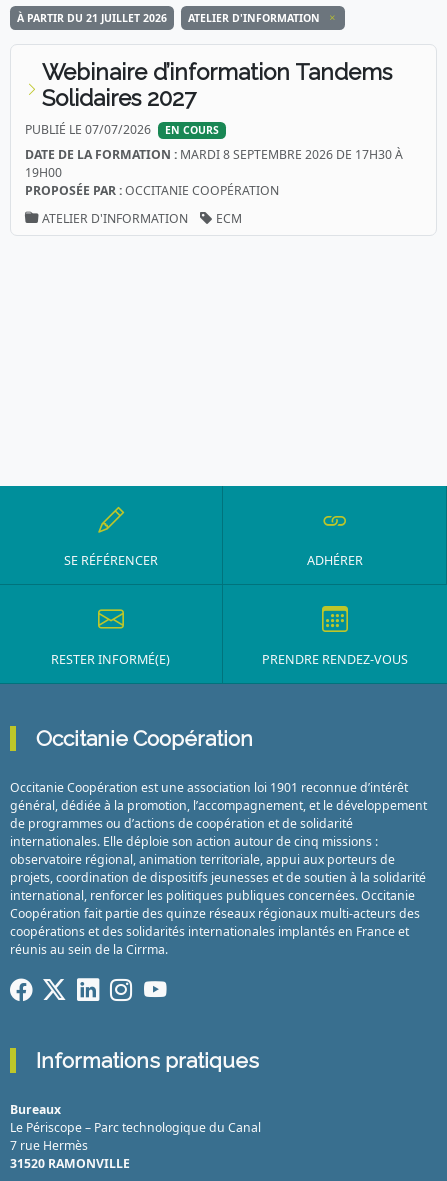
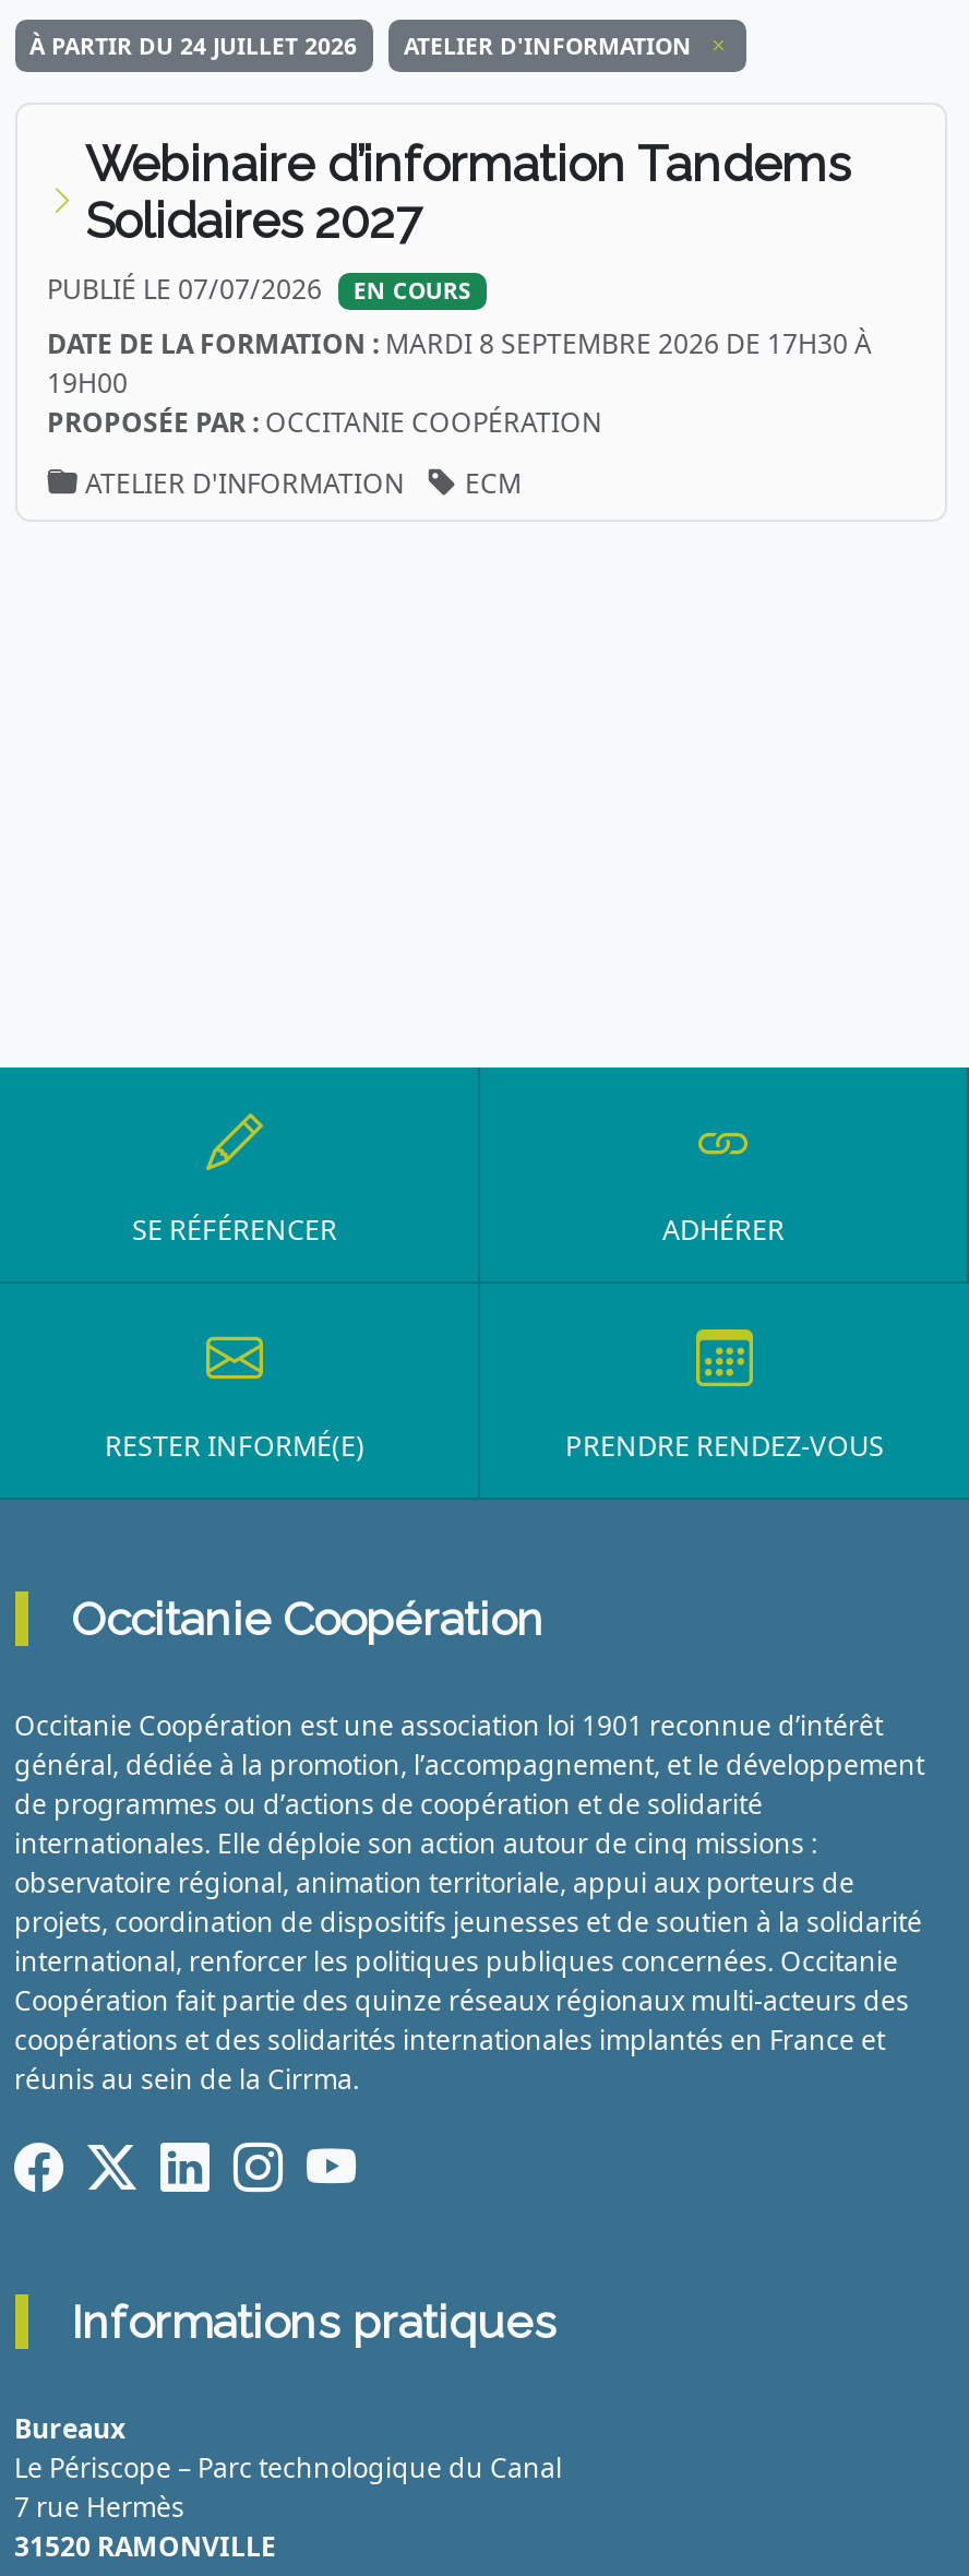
[16,11,166,25] À PARTIR DU 21 JUILLET 2026 -> [29,31,357,61] À PARTIR DU 24 JUILLET 2026

